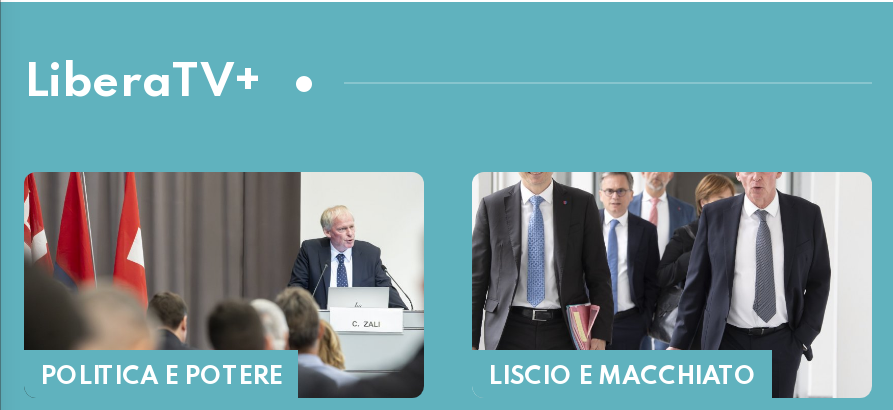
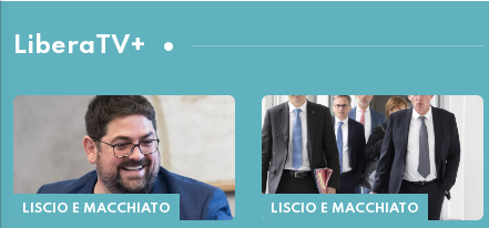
[22,170,426,400] [image] | POLITICA E POTERE -> [13,94,236,220] [image] | LISCIO E MACCHIATO

